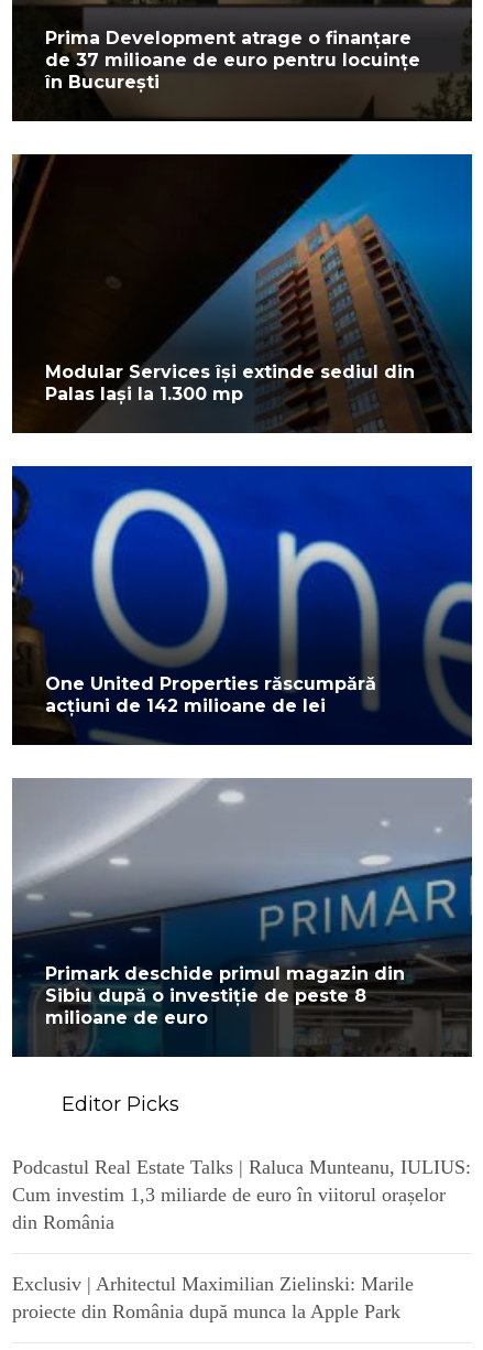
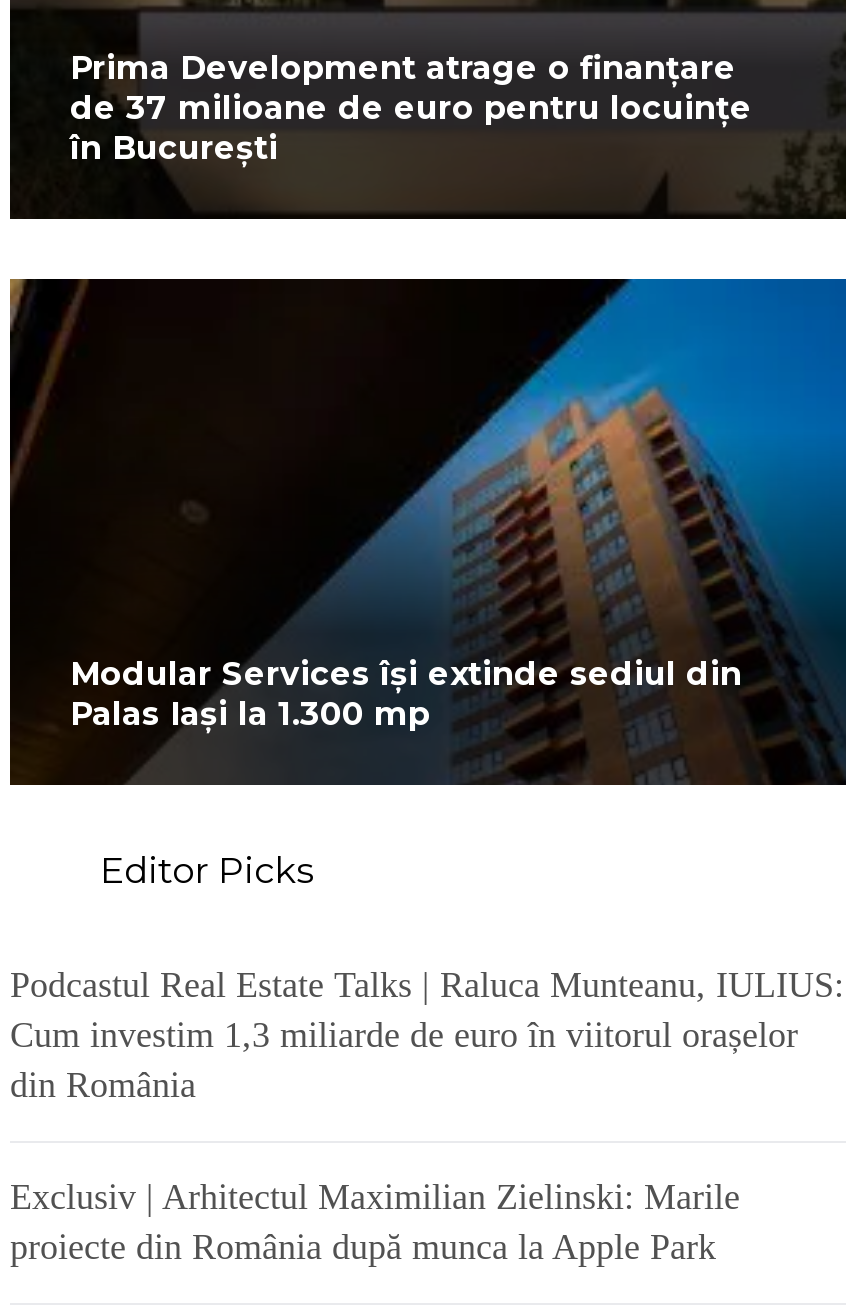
[11,465,473,746] [image] | One United Properties răscumpără | acțiuni de 142 milioane de lei -> none
[11,778,473,1058] [image] | Primark deschide primul magazin din | Sibiu după o investiție de peste 8 | milioane de euro -> none

